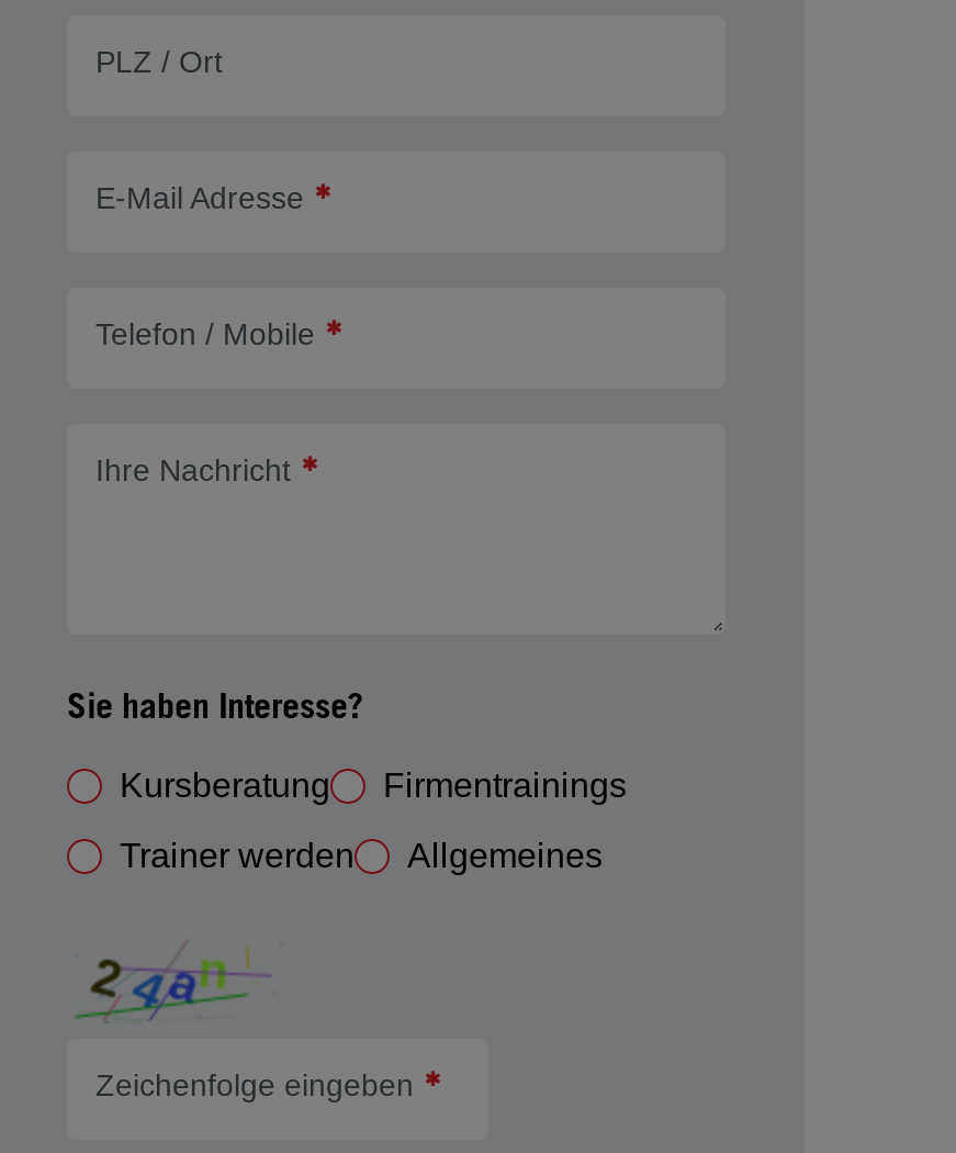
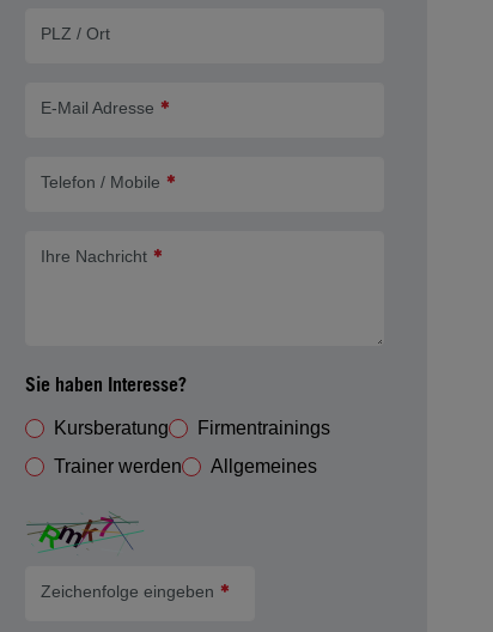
[71,942,282,1023] [image] -> [26,511,145,555] [image]

